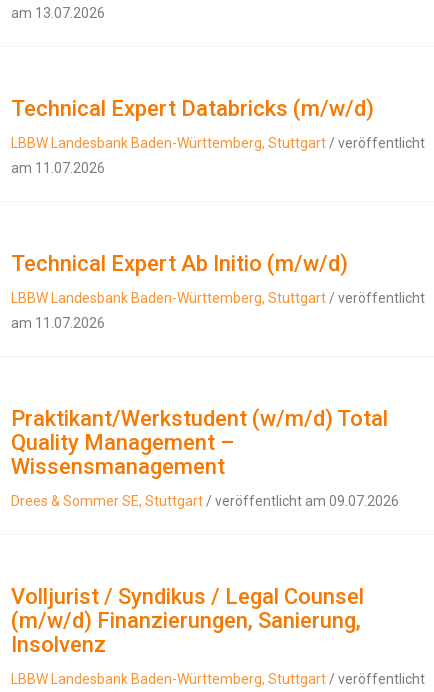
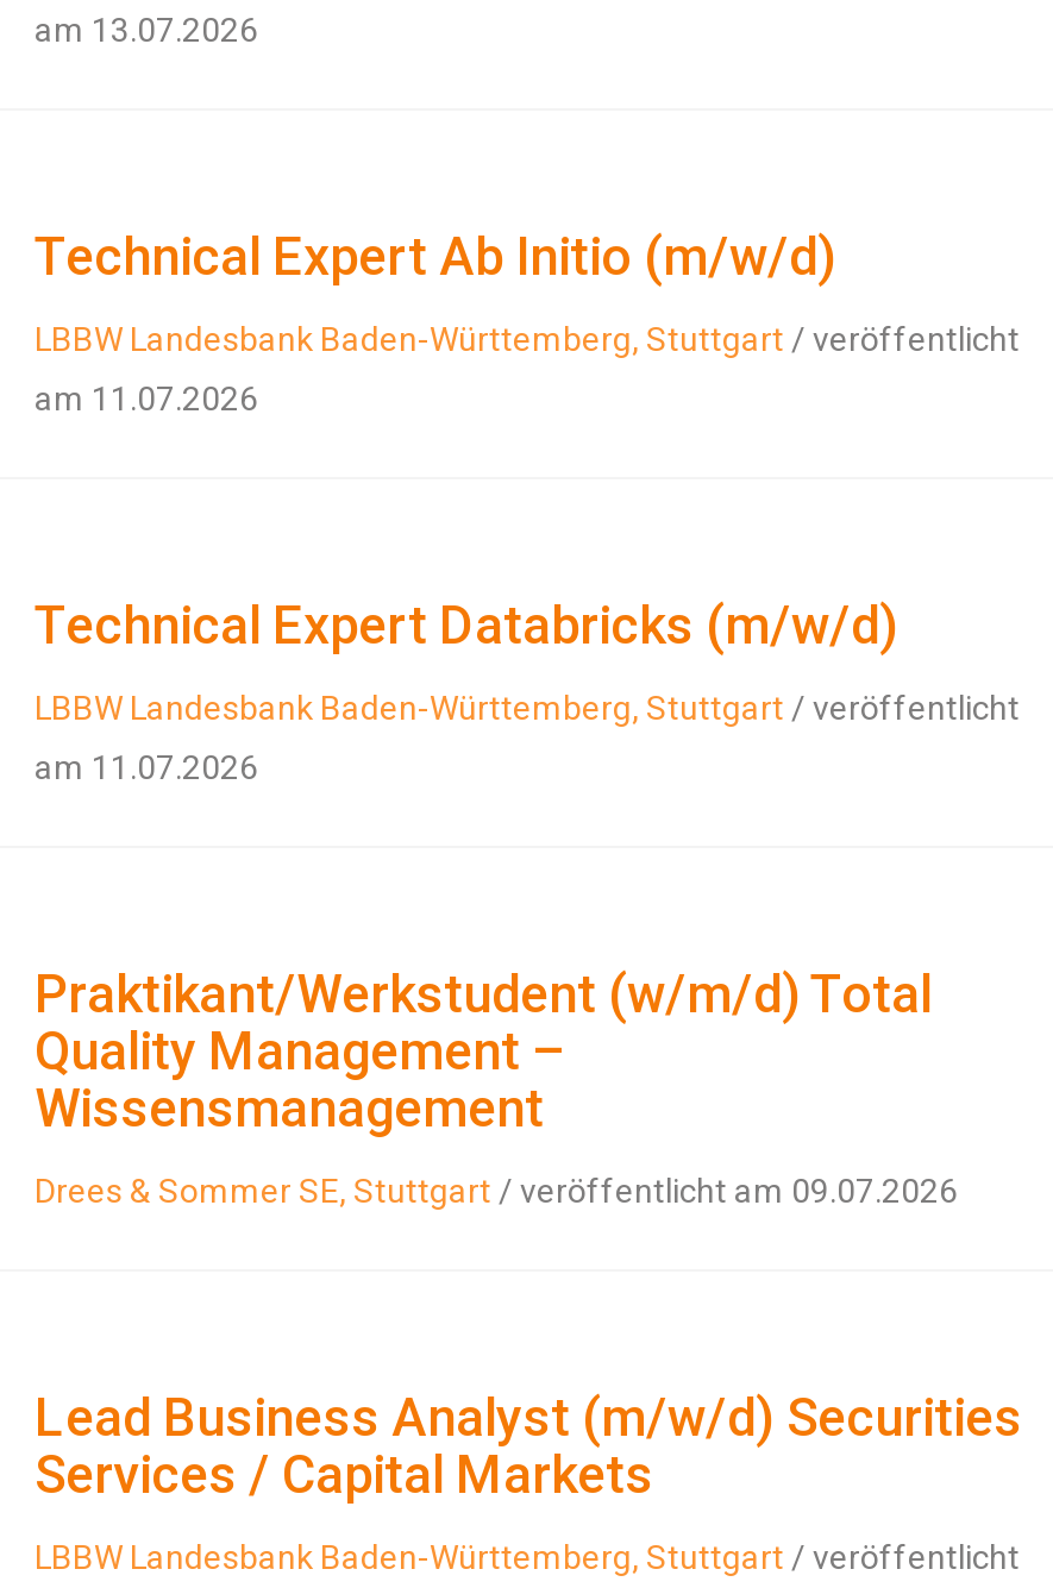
moved [11,96,374,121] -> [35,596,898,655]: Technical Expert Databricks (m/w/d)
moved [11,251,348,276] -> [35,227,836,287]: Technical Expert Ab Initio (m/w/d)
[11,584,364,657] Volljurist / Syndikus / Legal Counsel | (m/w/d) Finanzierungen, Sanierung, | Insolvenz -> [35,1388,1022,1505] Lead Business Analyst (m/w/d) Securities | Services / Capital Markets

